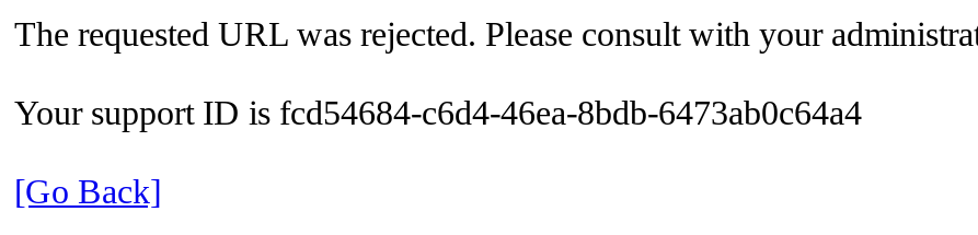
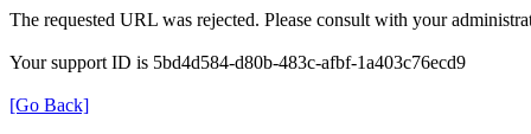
[14,94,862,131] Your support ID is fcd54684-c6d4-46ea-8bdb-6473ab0c64a4 -> [9,52,466,72] Your support ID is 5bd4d584-d80b-483c-afbf-1a403c76ecd9

